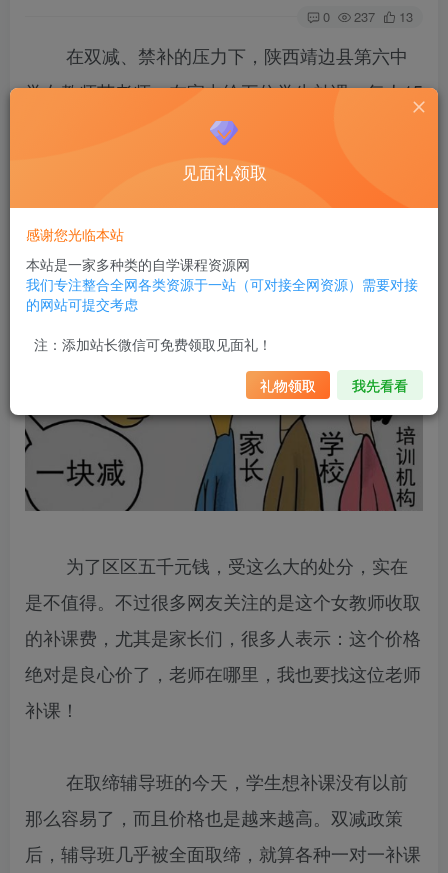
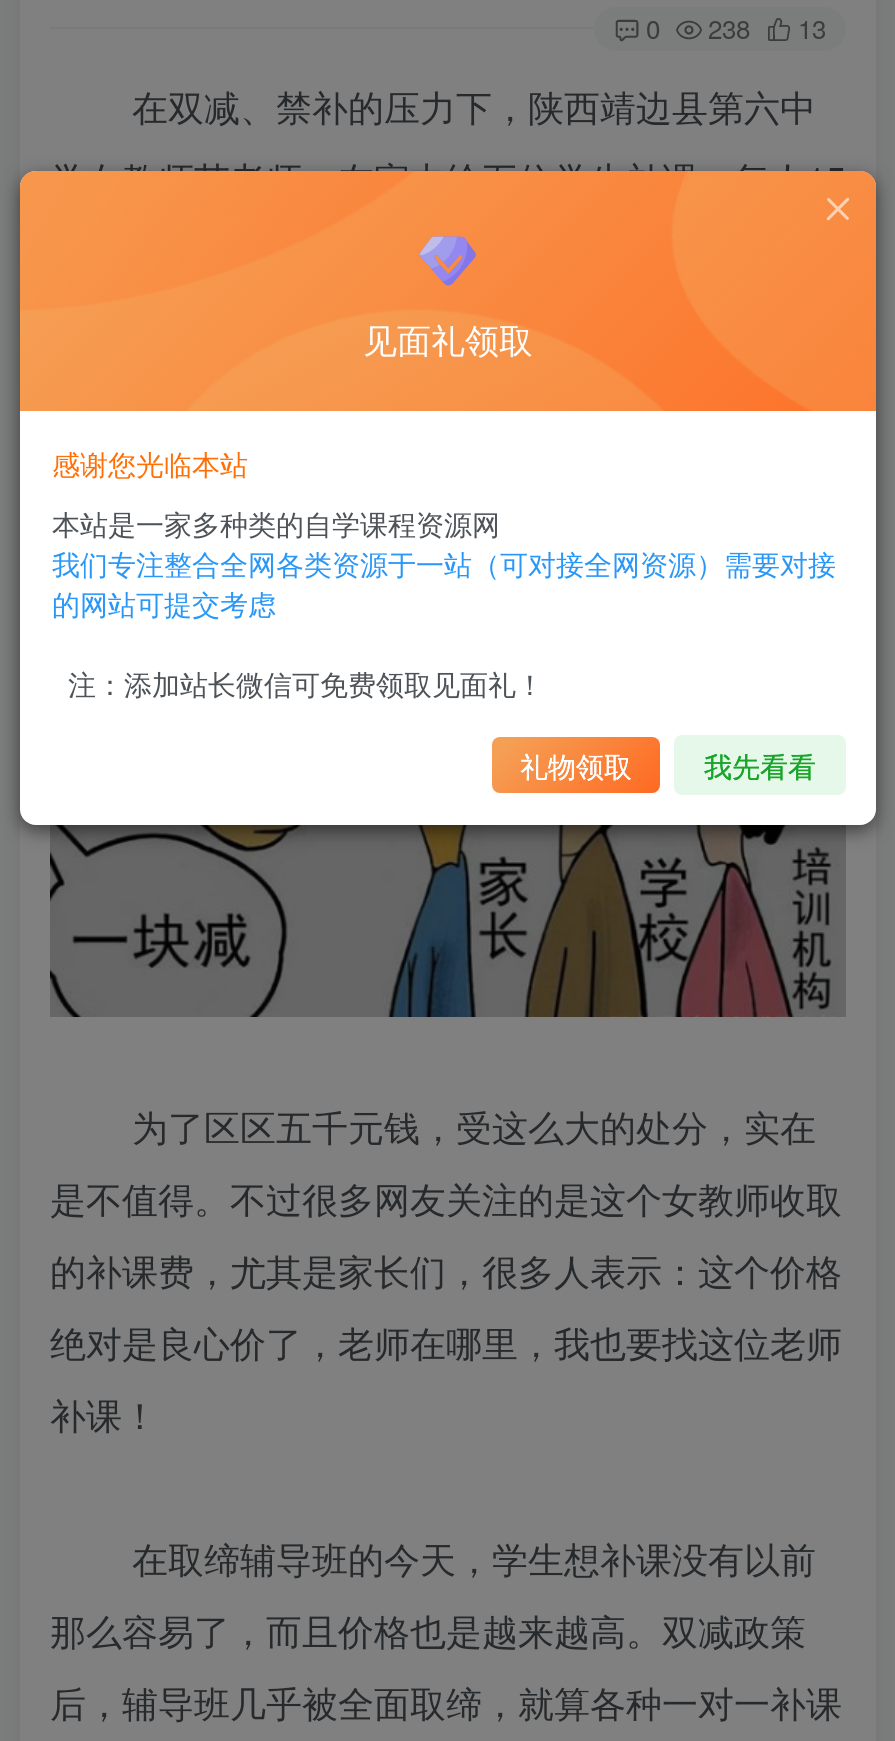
[323,7,413,26] 0 237 13 -> [646,9,826,47] 0 238 13

